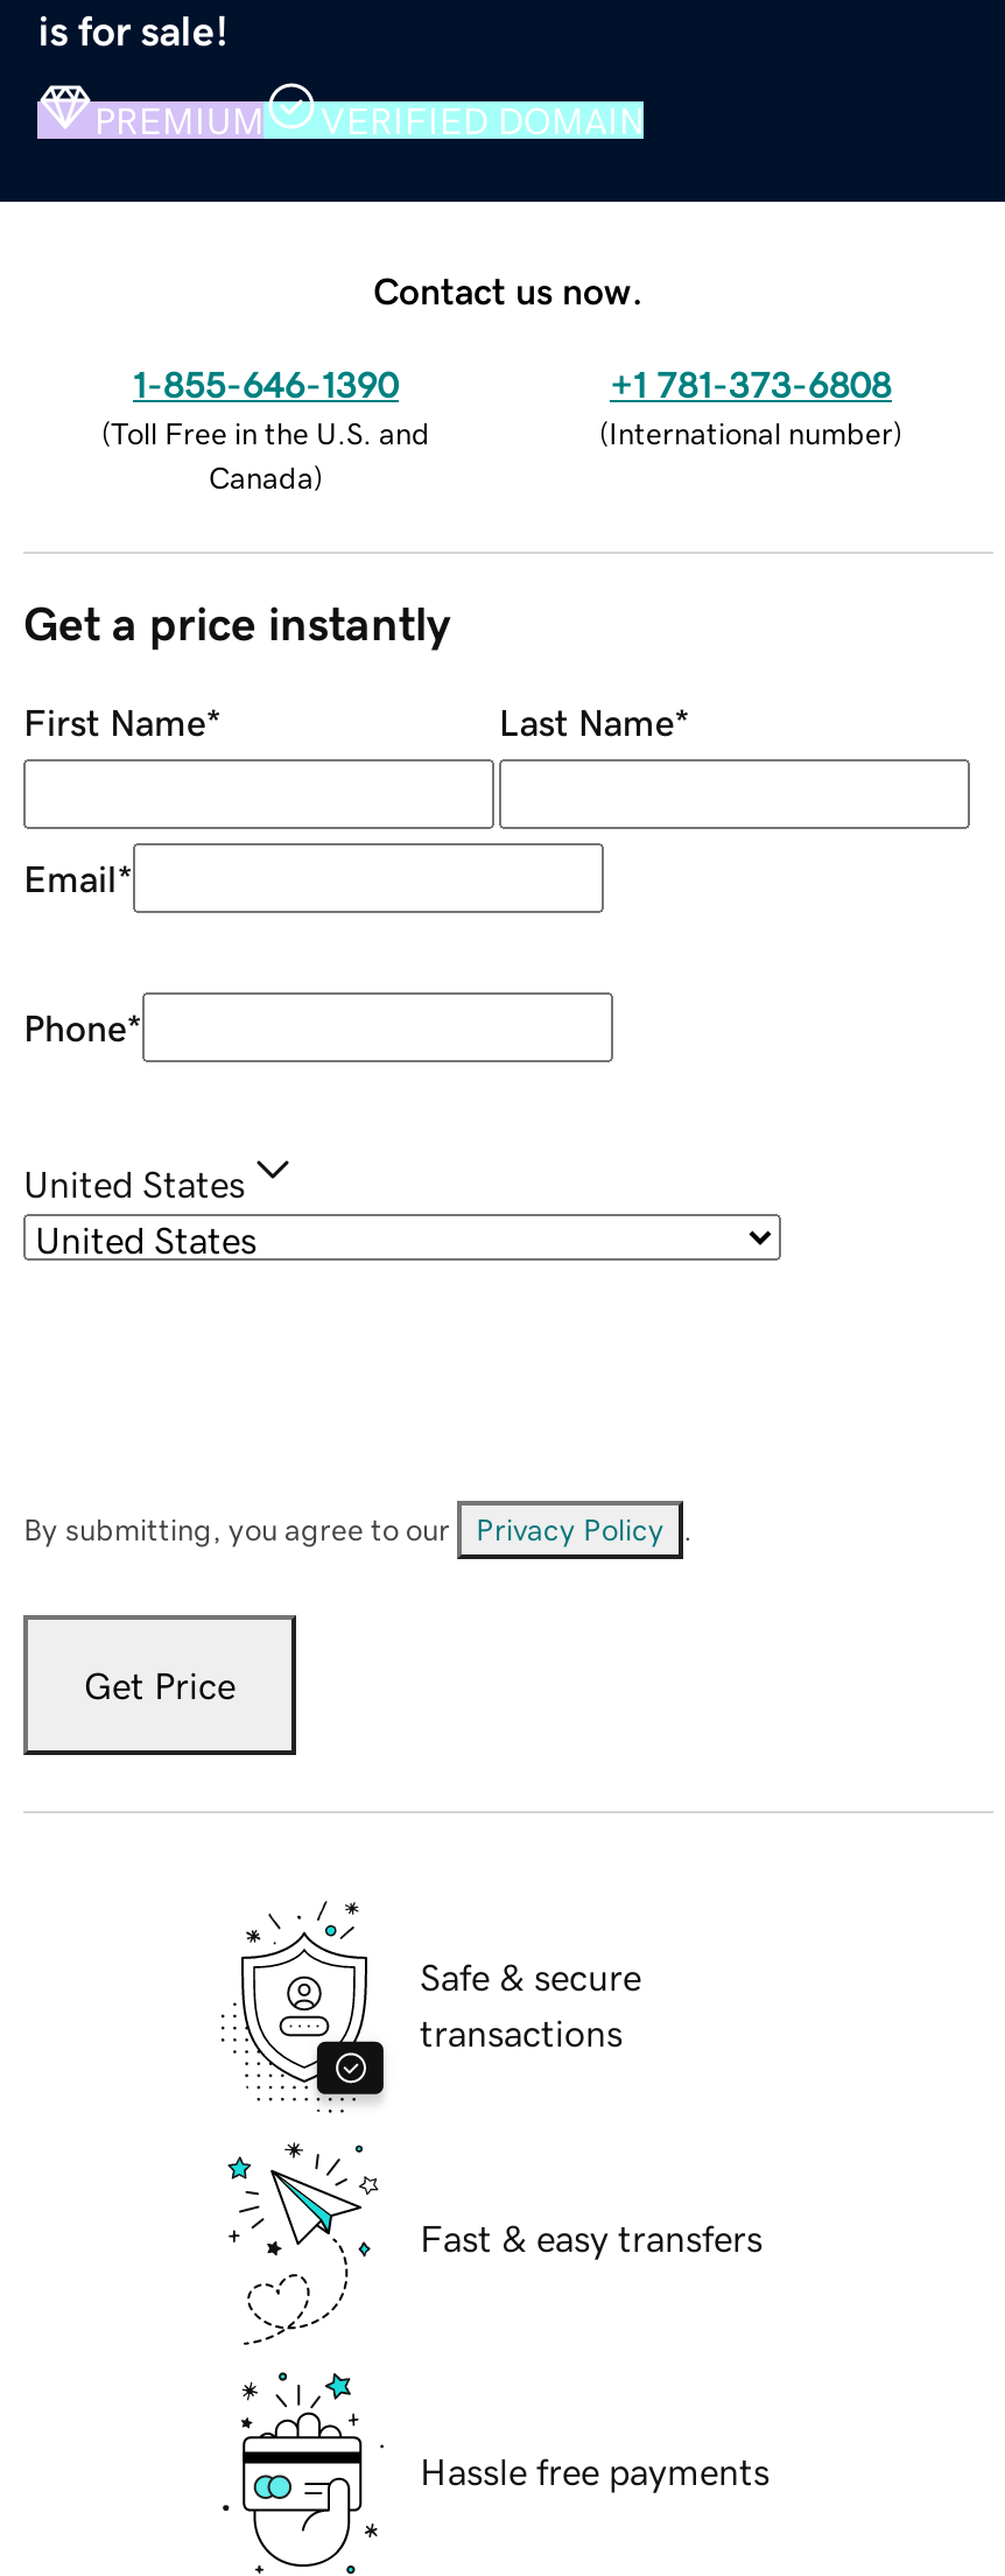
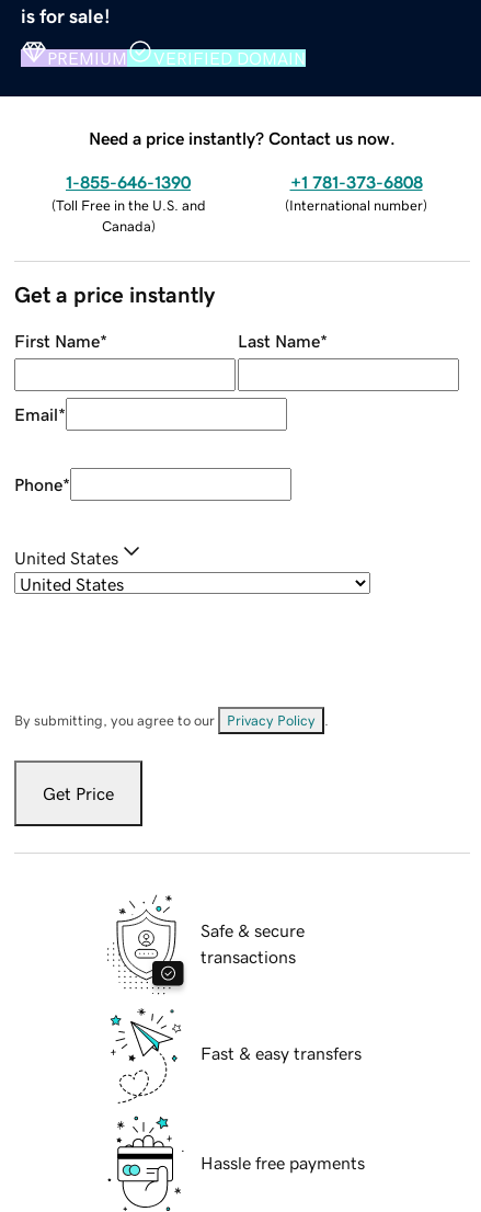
[373,271,644,308] Contact us now. -> [89,129,396,146] Need a price instantly? Contact us now.

